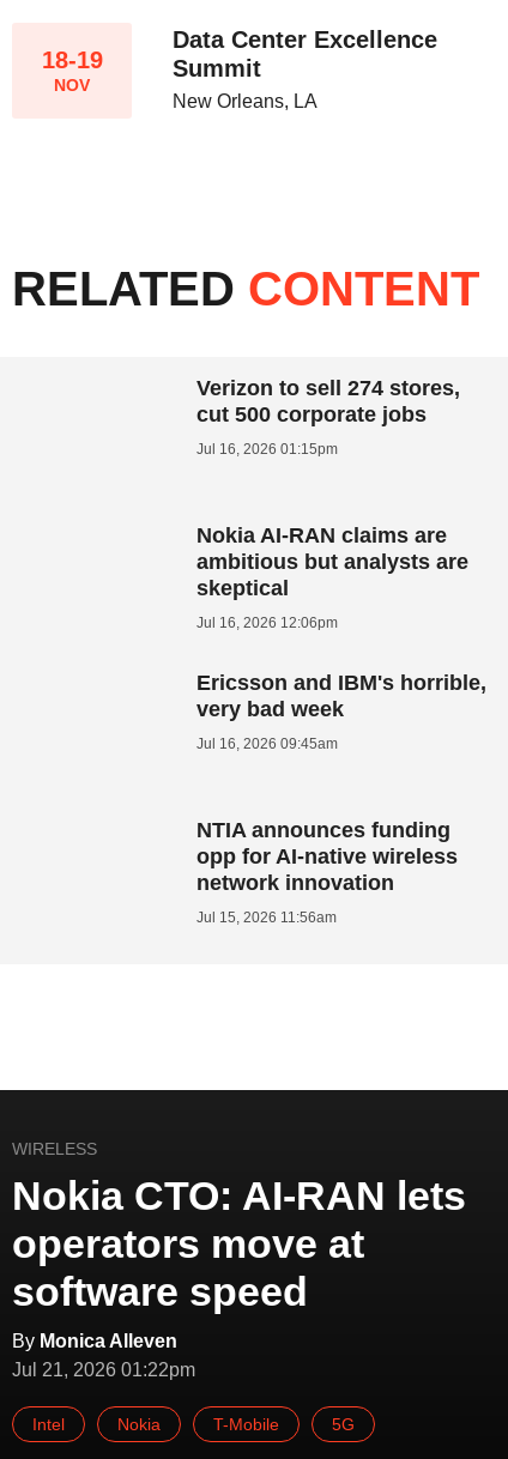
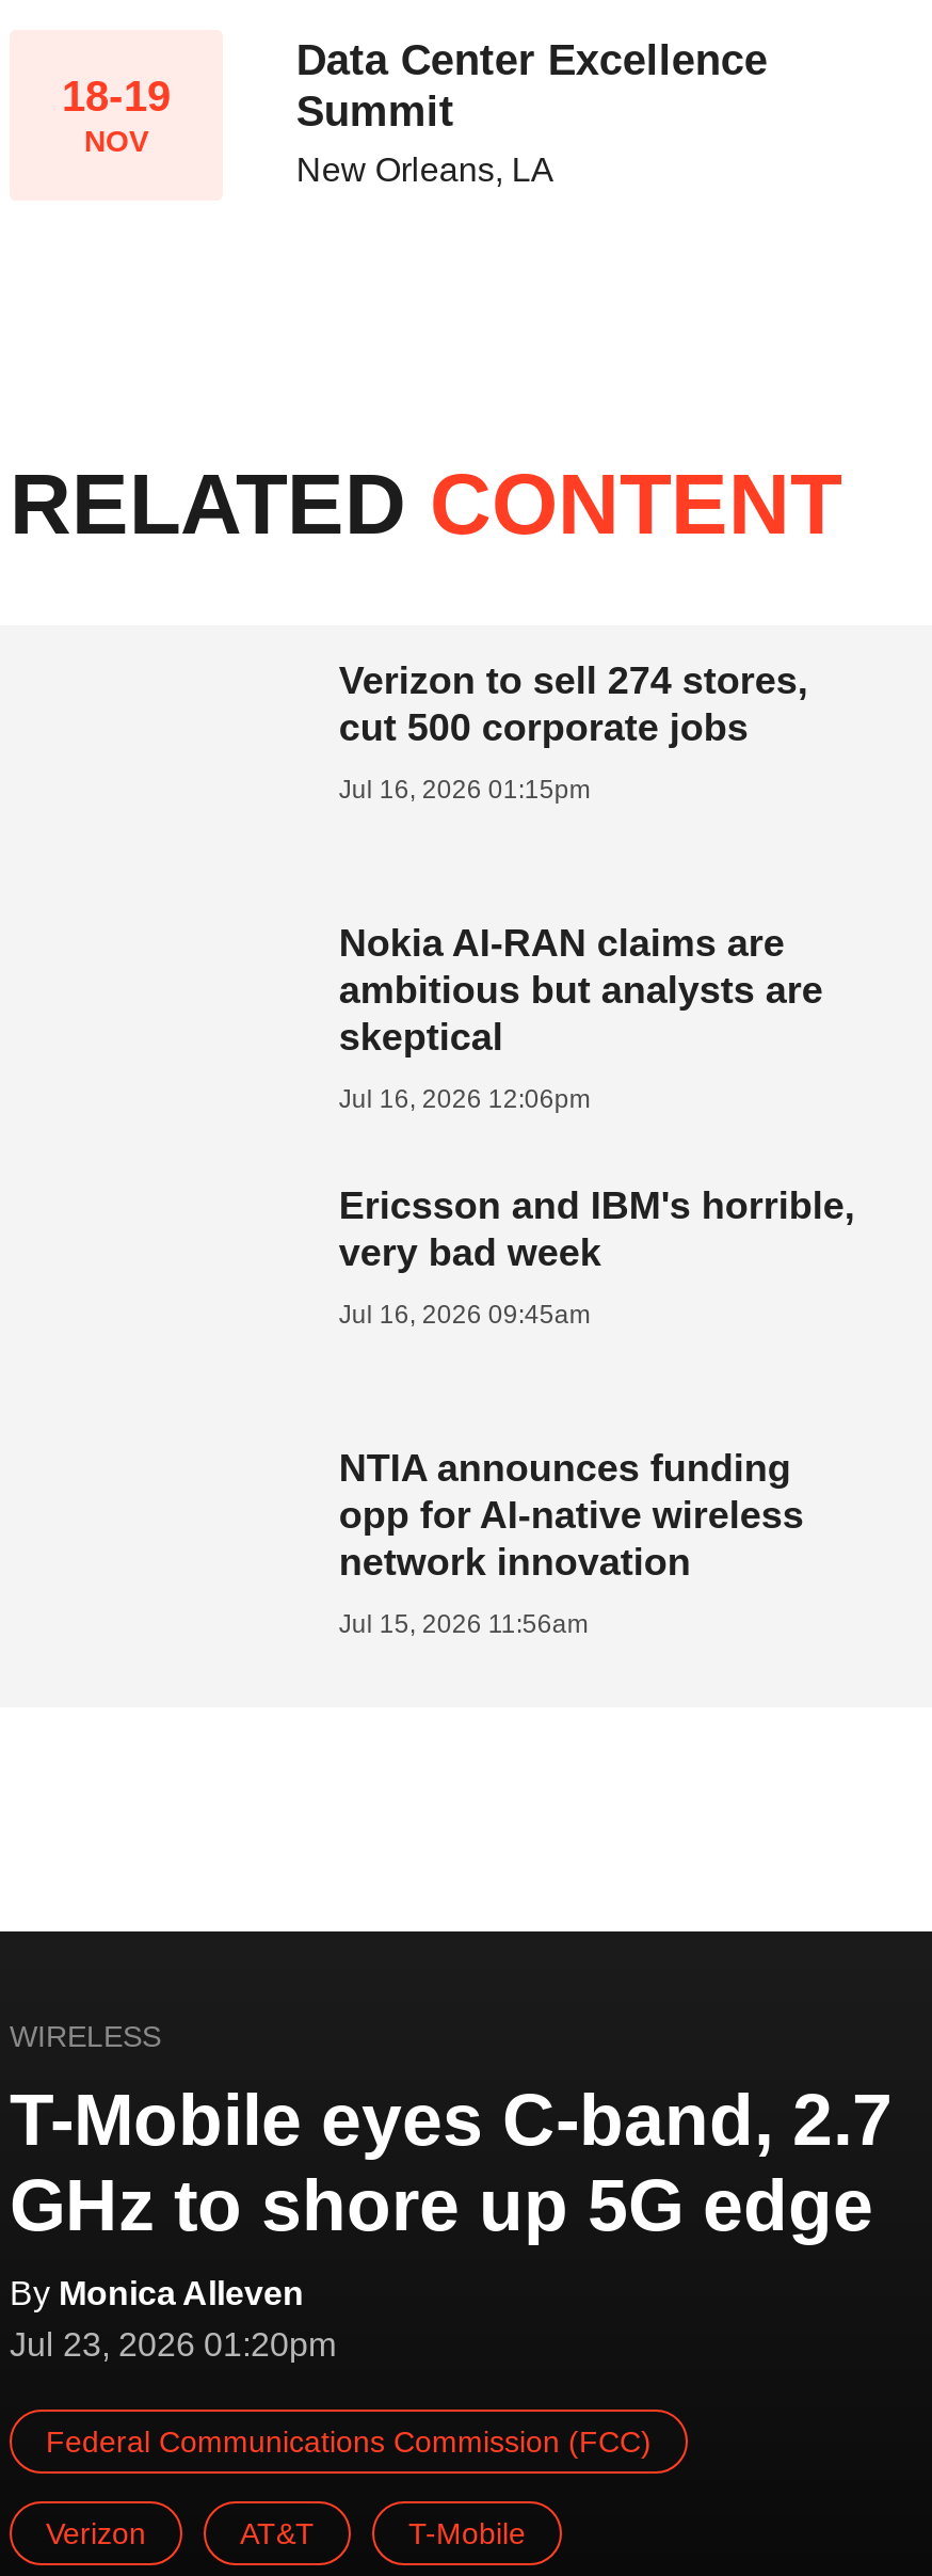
[12,1172,466,1314] Nokia CTO: AI-RAN lets | operators move at | software speed -> [10,2078,893,2245] T-Mobile eyes C-band, 2.7 | GHz to shore up 5G edge
moved [12,1330,177,1351] -> [10,2274,304,2311]: By Monica Alleven
[12,1359,195,1433] Jul 21, 2026 01:22pm | Intel | Nokia -> [10,2326,652,2550] Jul 23, 2026 01:20pm | Federal Communications Commission (FCC) | Verizon | AT&T
[332,1414,355,1433] 5G -> none

